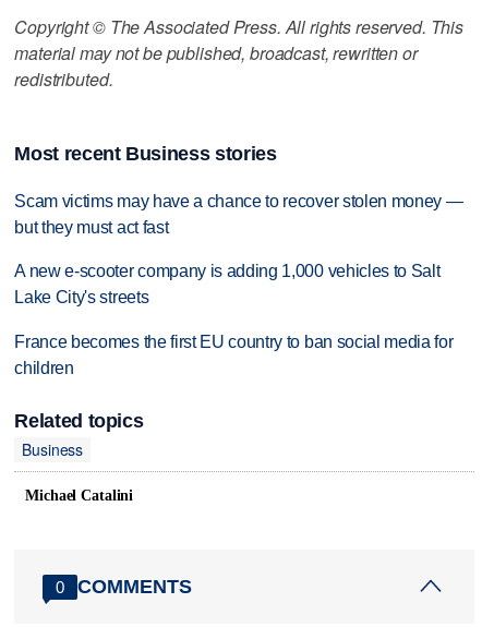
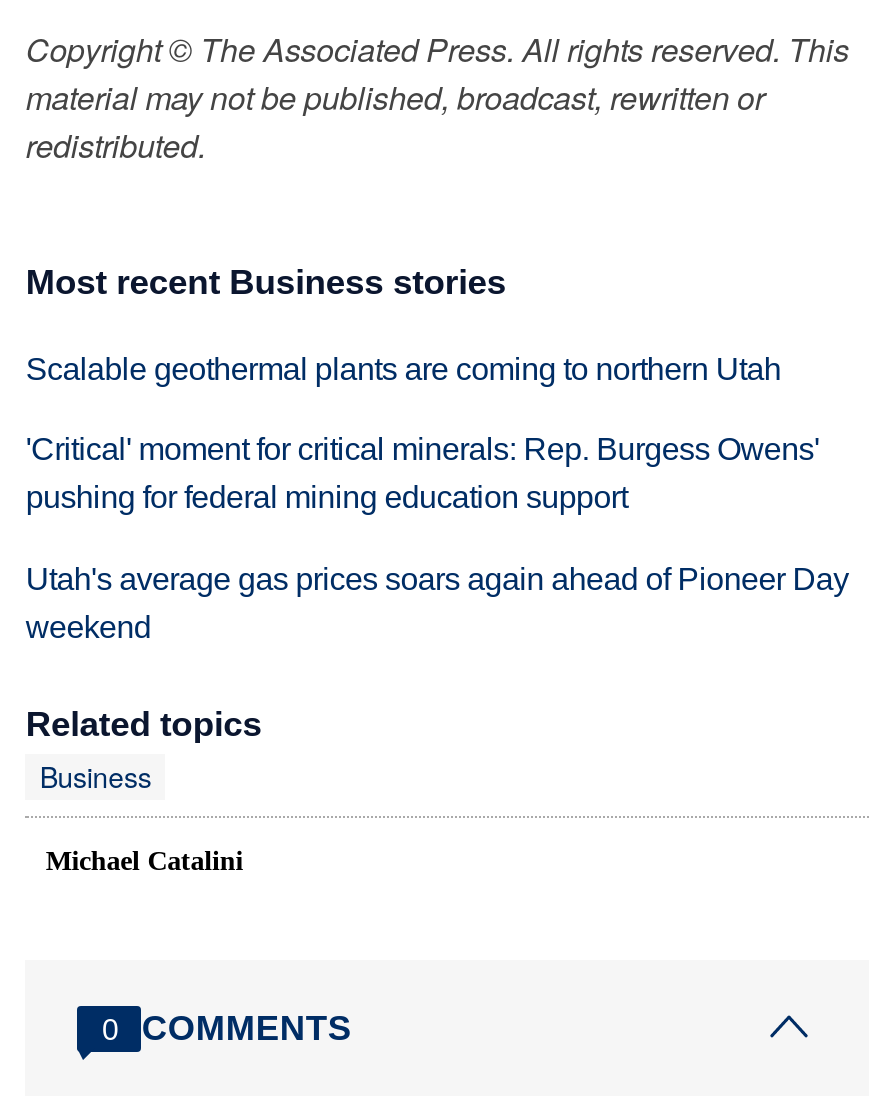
[15,191,463,236] Scam victims may have a chance to recover stolen money — | but they must act fast -> [26,351,781,385] Scalable geothermal plants are coming to northern Utah
[15,262,440,307] A new e-scooter company is adding 1,000 vehicles to Salt | Lake City's streets -> [26,433,819,515] 'Critical' moment for critical minerals: Rep. Burgess Owens' | pushing for federal mining education support
[15,333,453,378] France becomes the first EU country to ban social media for | children -> [26,562,849,644] Utah's average gas prices soars again ahead of Pioneer Day | weekend

